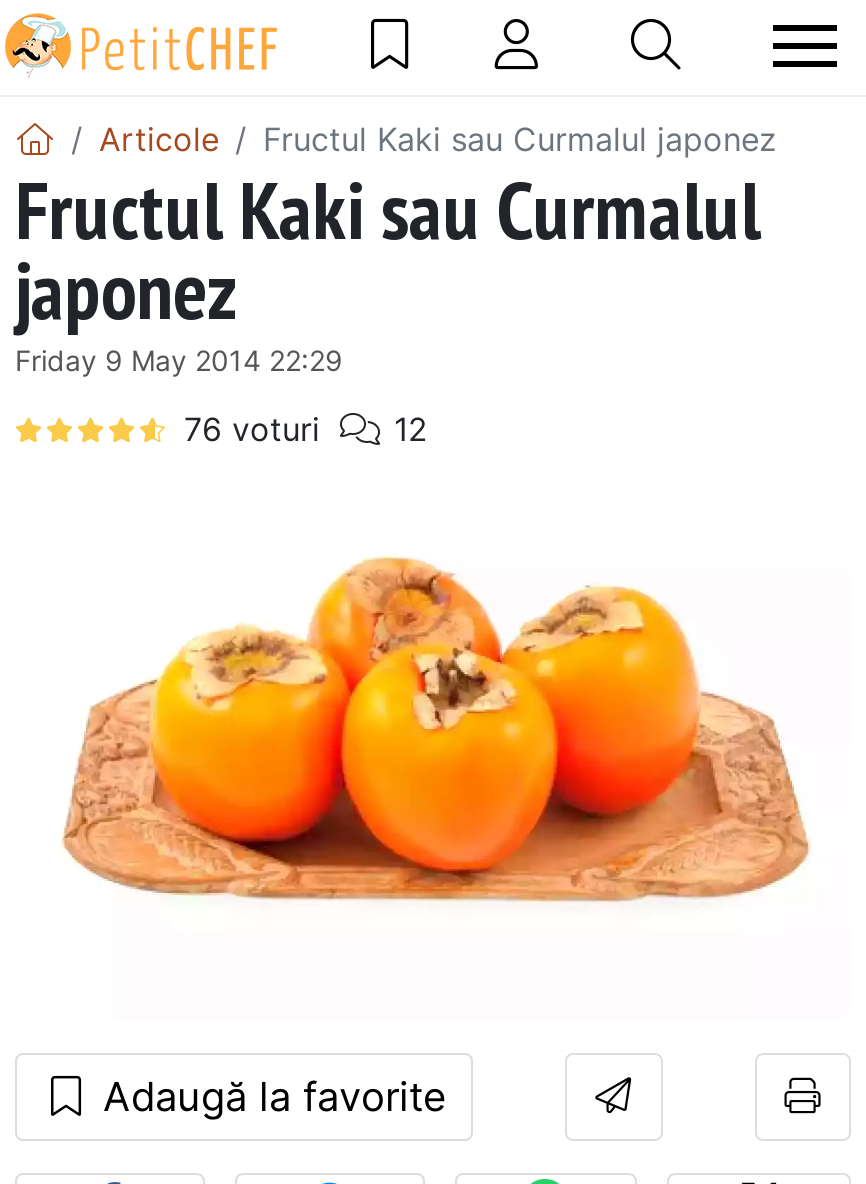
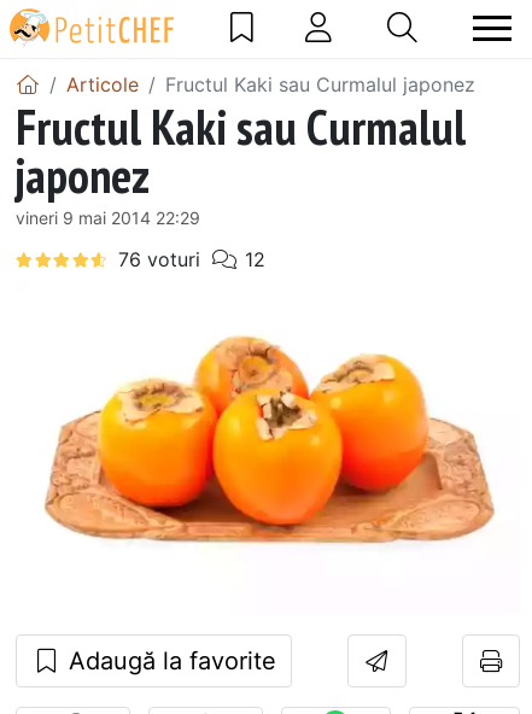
[15,342,343,376] Friday 9 May 2014 22:29 -> [16,207,200,227] vineri 9 mai 2014 22:29

